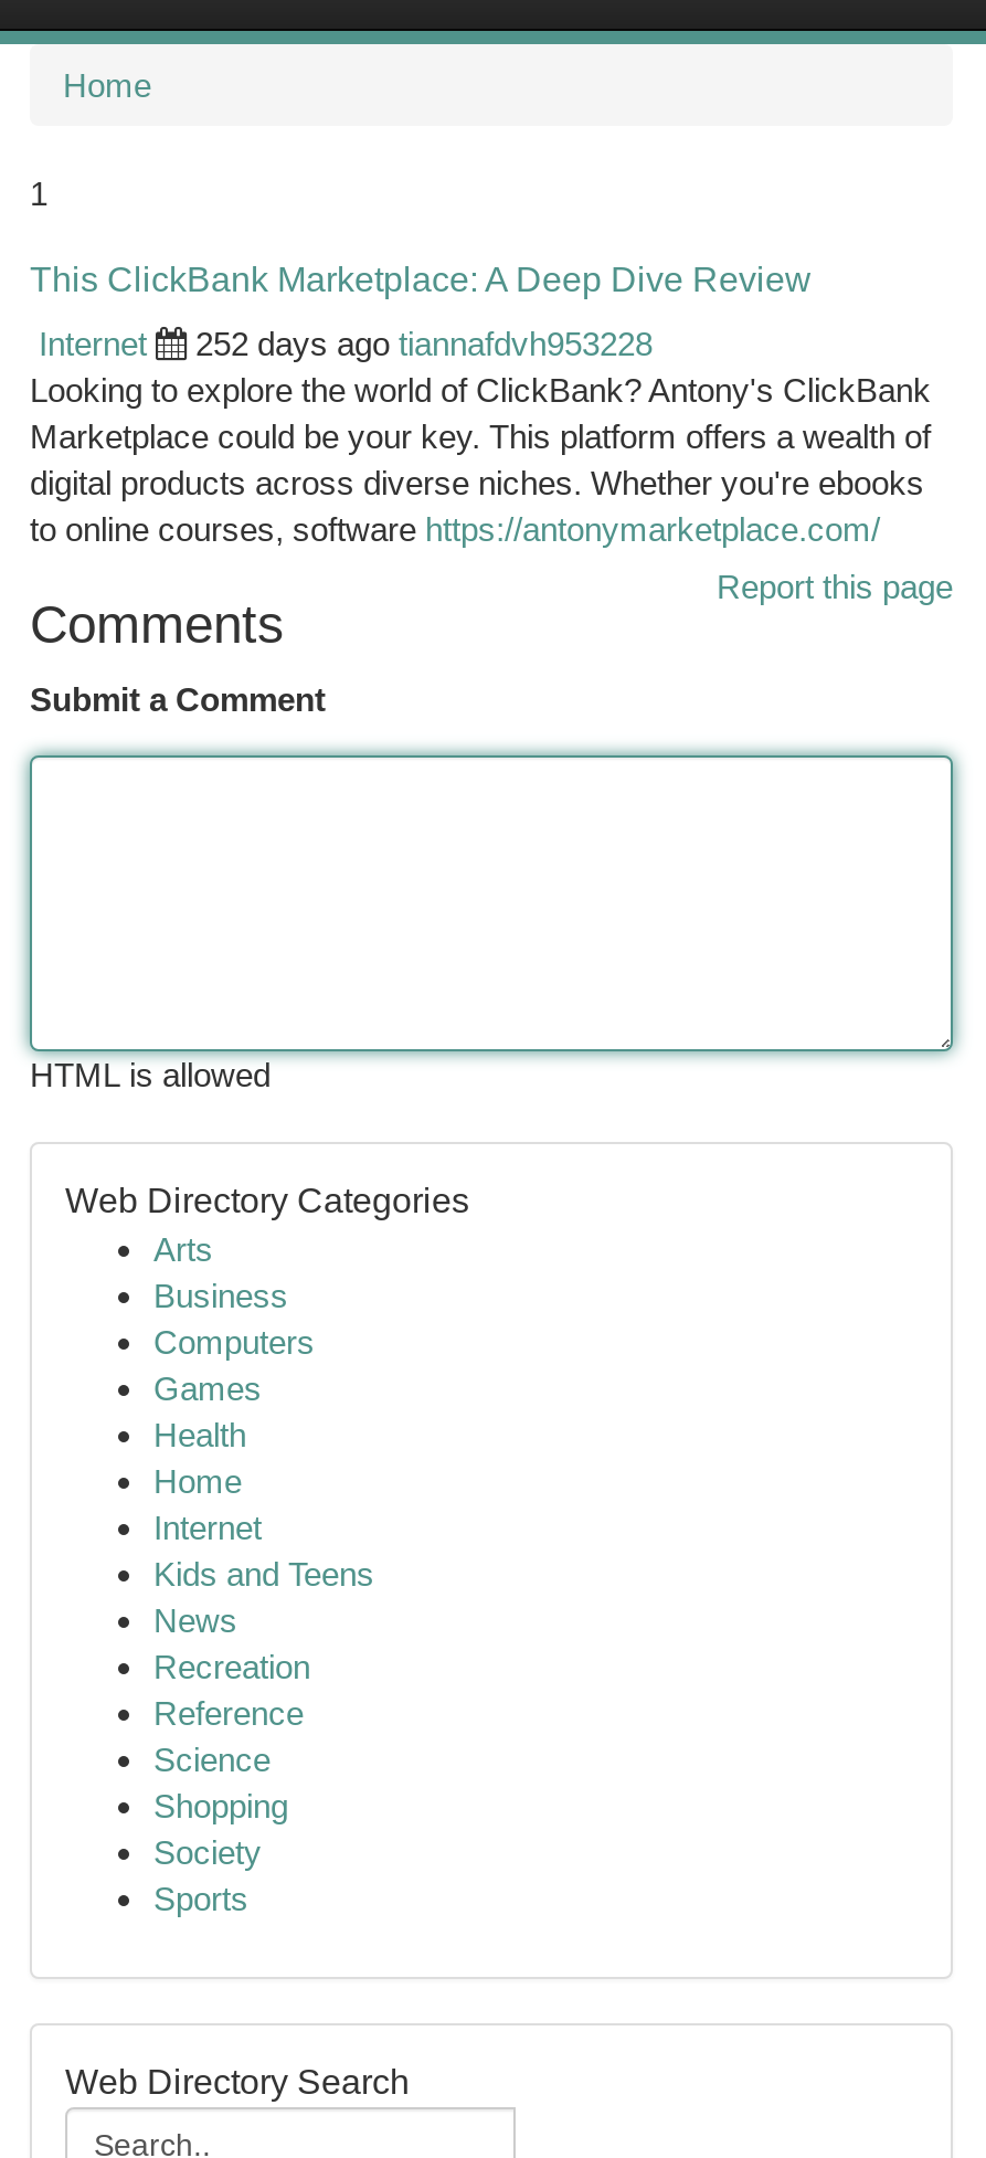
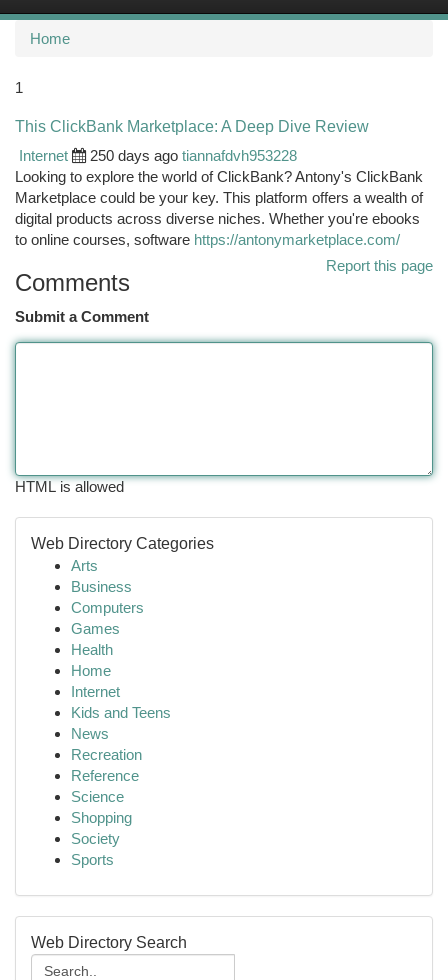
[195,325,653,362] 252 days ago tiannafdvh953228 -> [90,147,297,164] 250 days ago tiannafdvh953228

